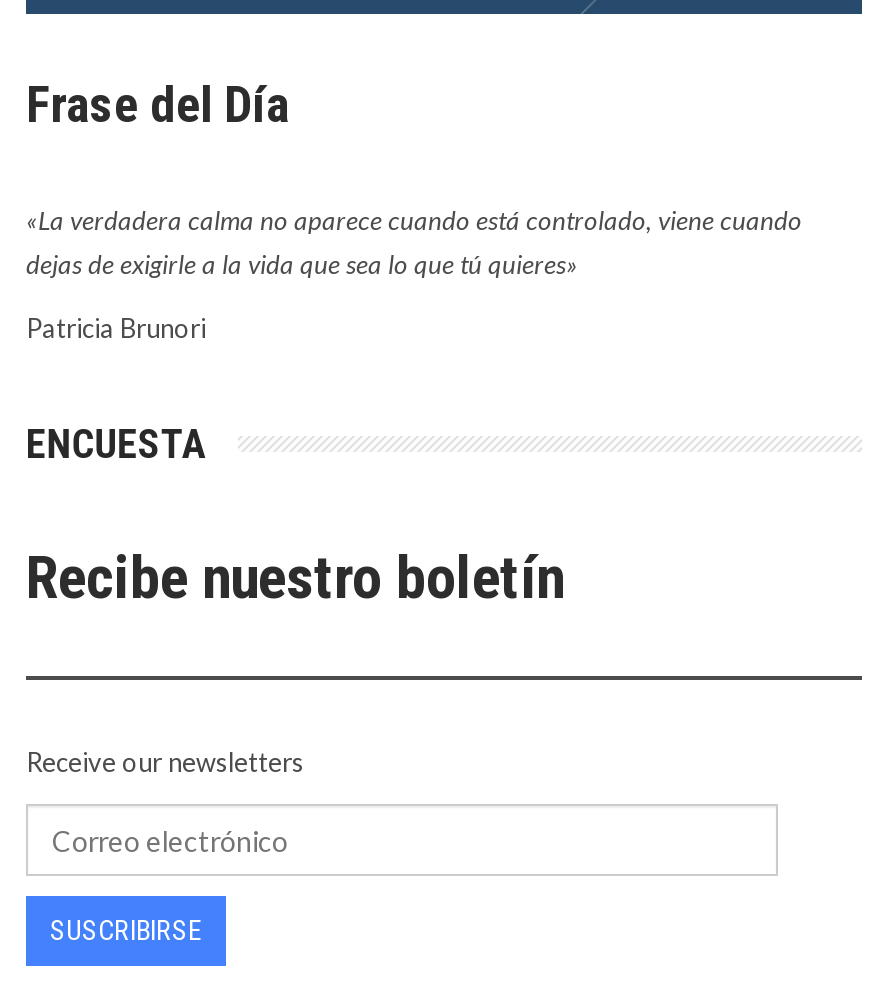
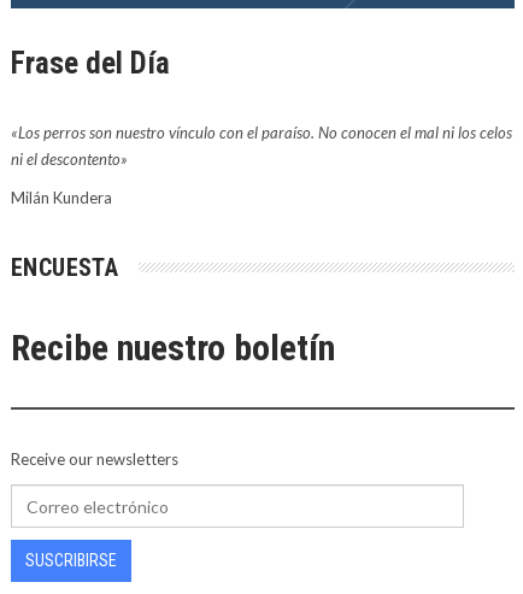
[26,205,802,281] «La verdadera calma no aparece cuando está controlado, viene cuando | dejas de exigirle a la vida que sea lo que tú quieres» -> [11,123,512,169] «Los perros son nuestro vínculo con el paraíso. No conocen el mal ni los celos | ni el descontento»
[26,313,206,345] Patricia Brunori -> [11,188,112,208] Milán Kundera

